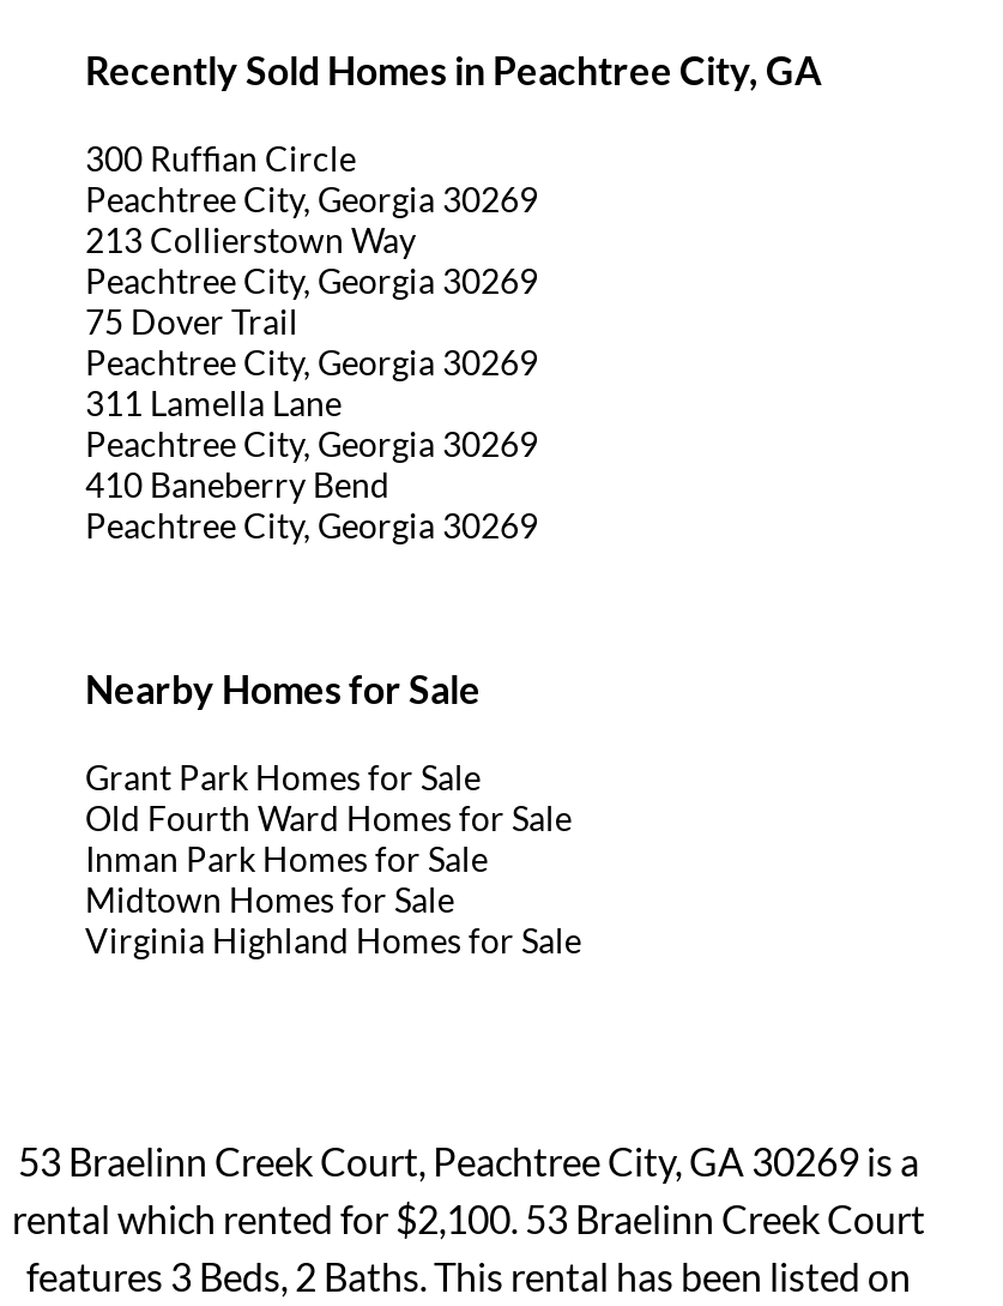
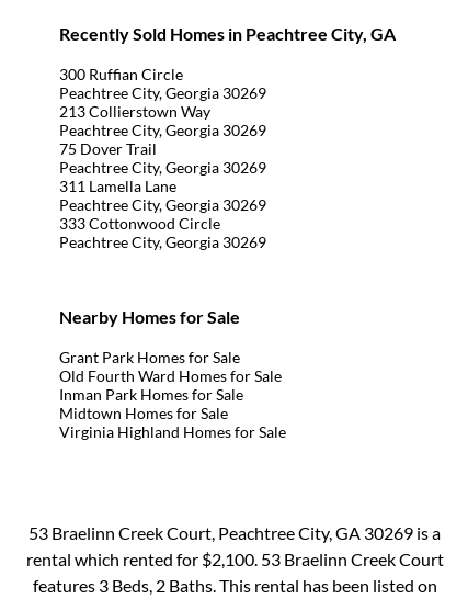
[85,464,389,505] 410 Baneberry Bend -> [59,214,220,233] 333 Cottonwood Circle

